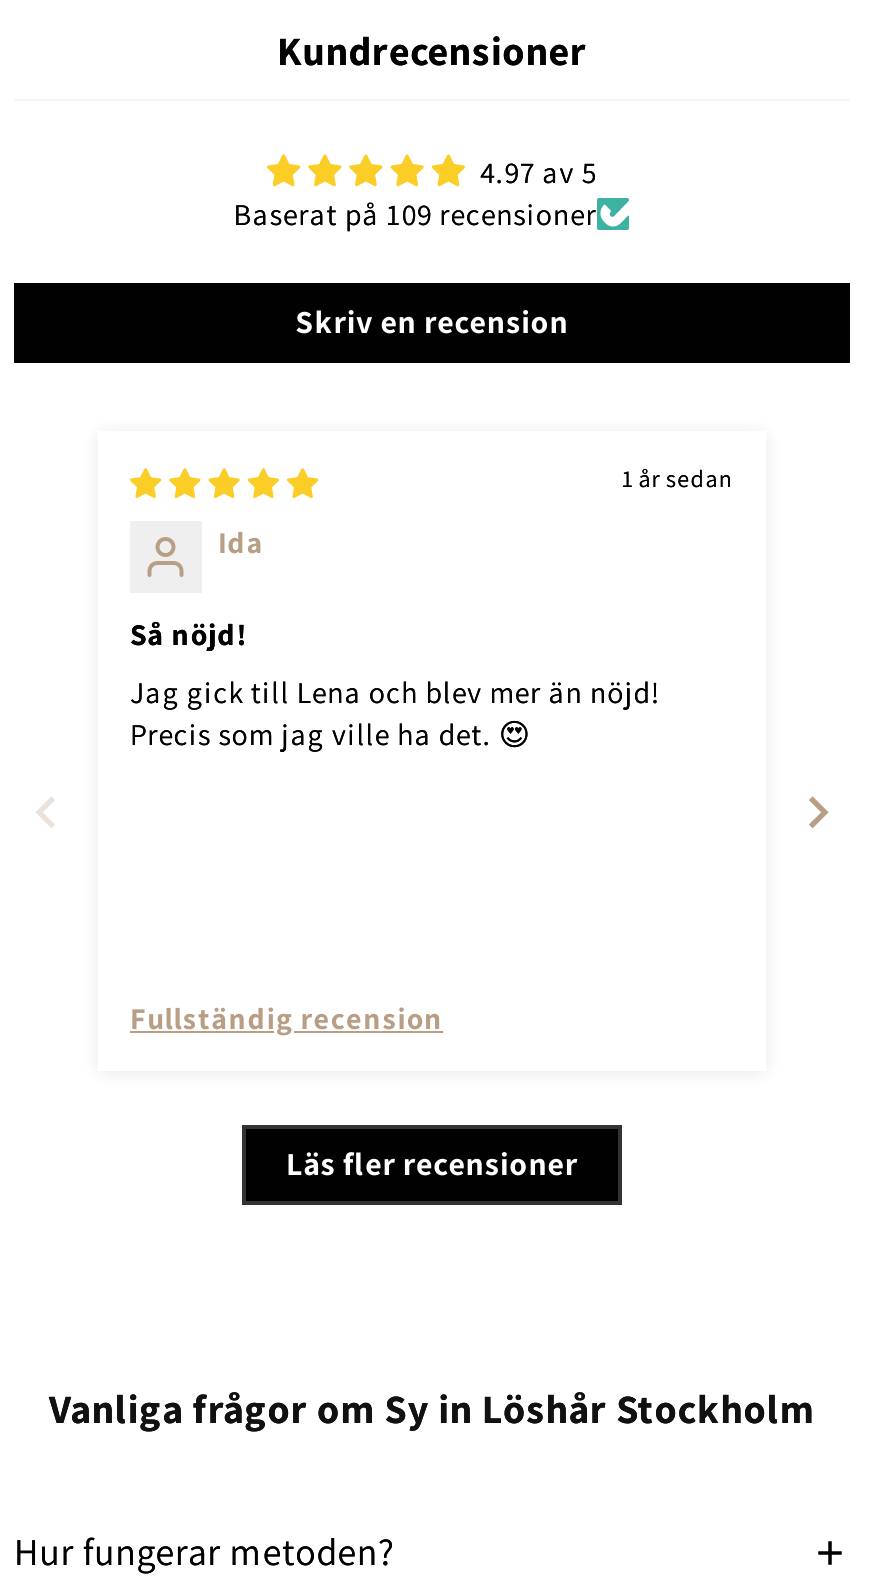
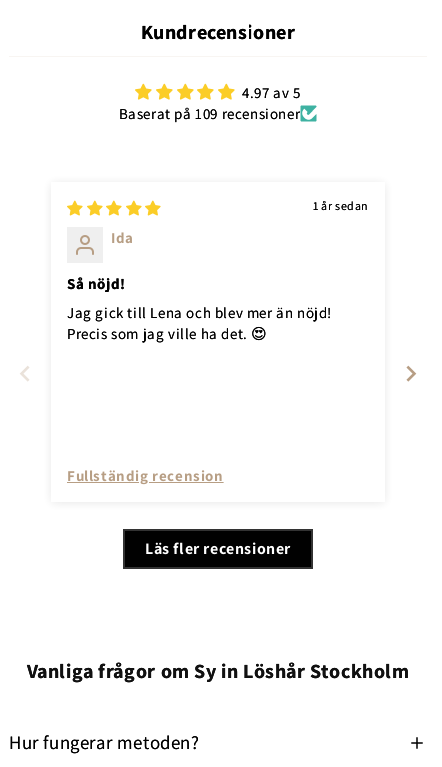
[295,300,569,342] Skriv en recension -> none

